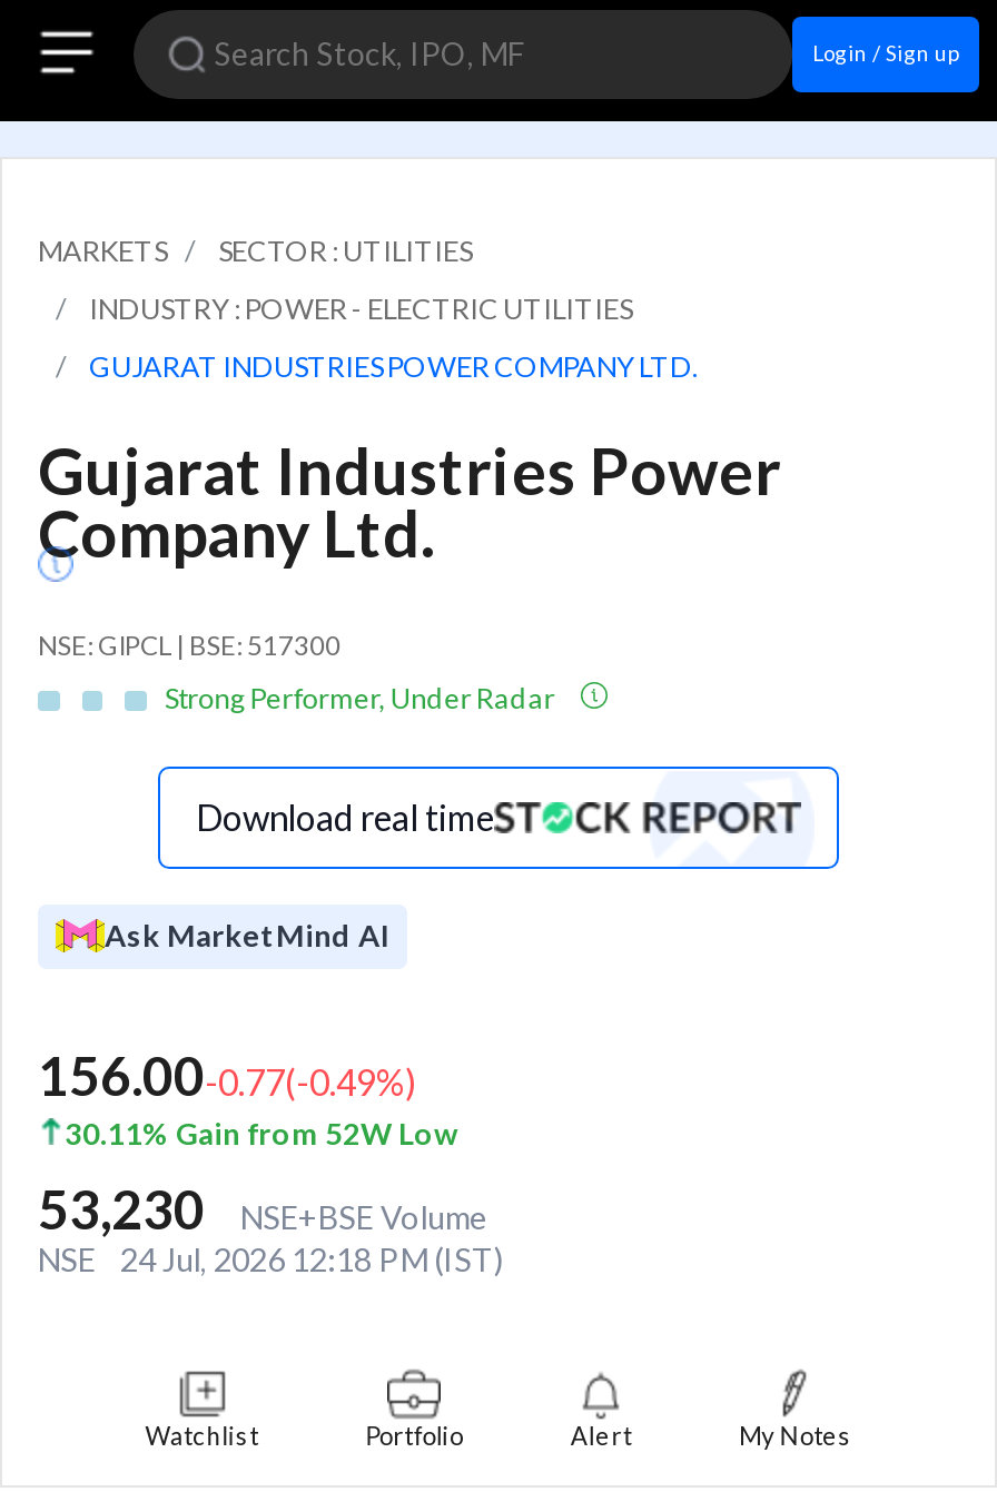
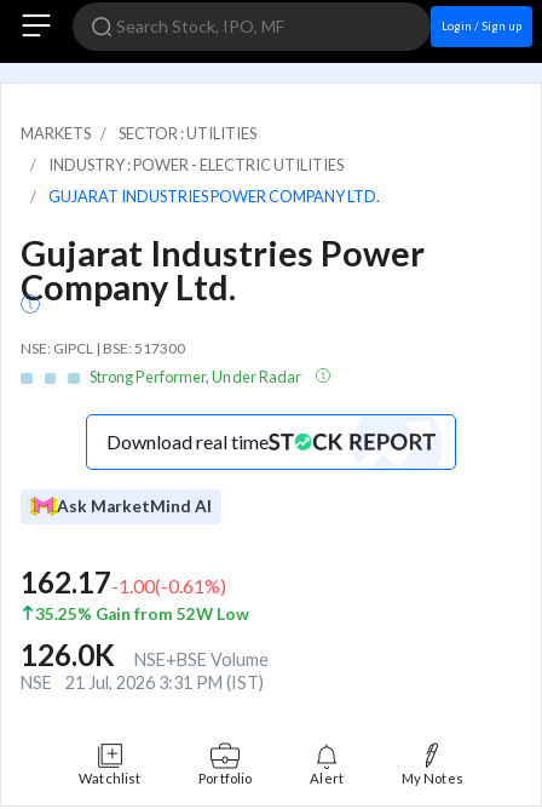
[38,1042,458,1240] 156.00-0.77(-0.49%) | 30.11% Gain from 52W Low | 53,230 -> [21,564,249,672] 162.17-1.00(-0.61%) | 35.25% Gain from 52W Low | 126.0K
[38,1240,503,1278] NSE 24 Jul, 2026 12:18 PM (IST) -> [21,672,264,692] NSE 21 Jul, 2026 3:31 PM (IST)

